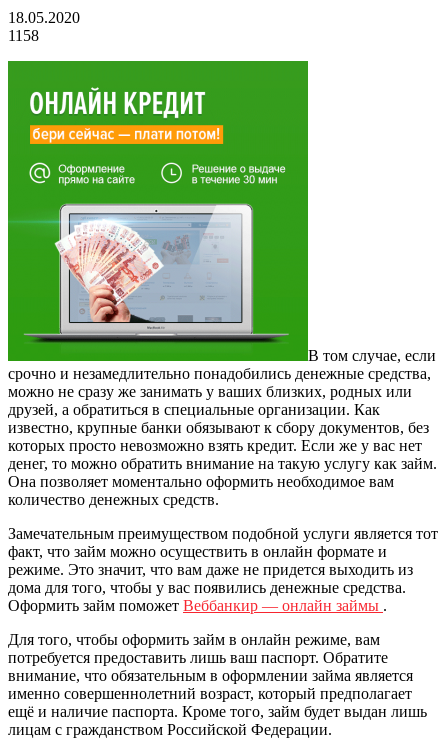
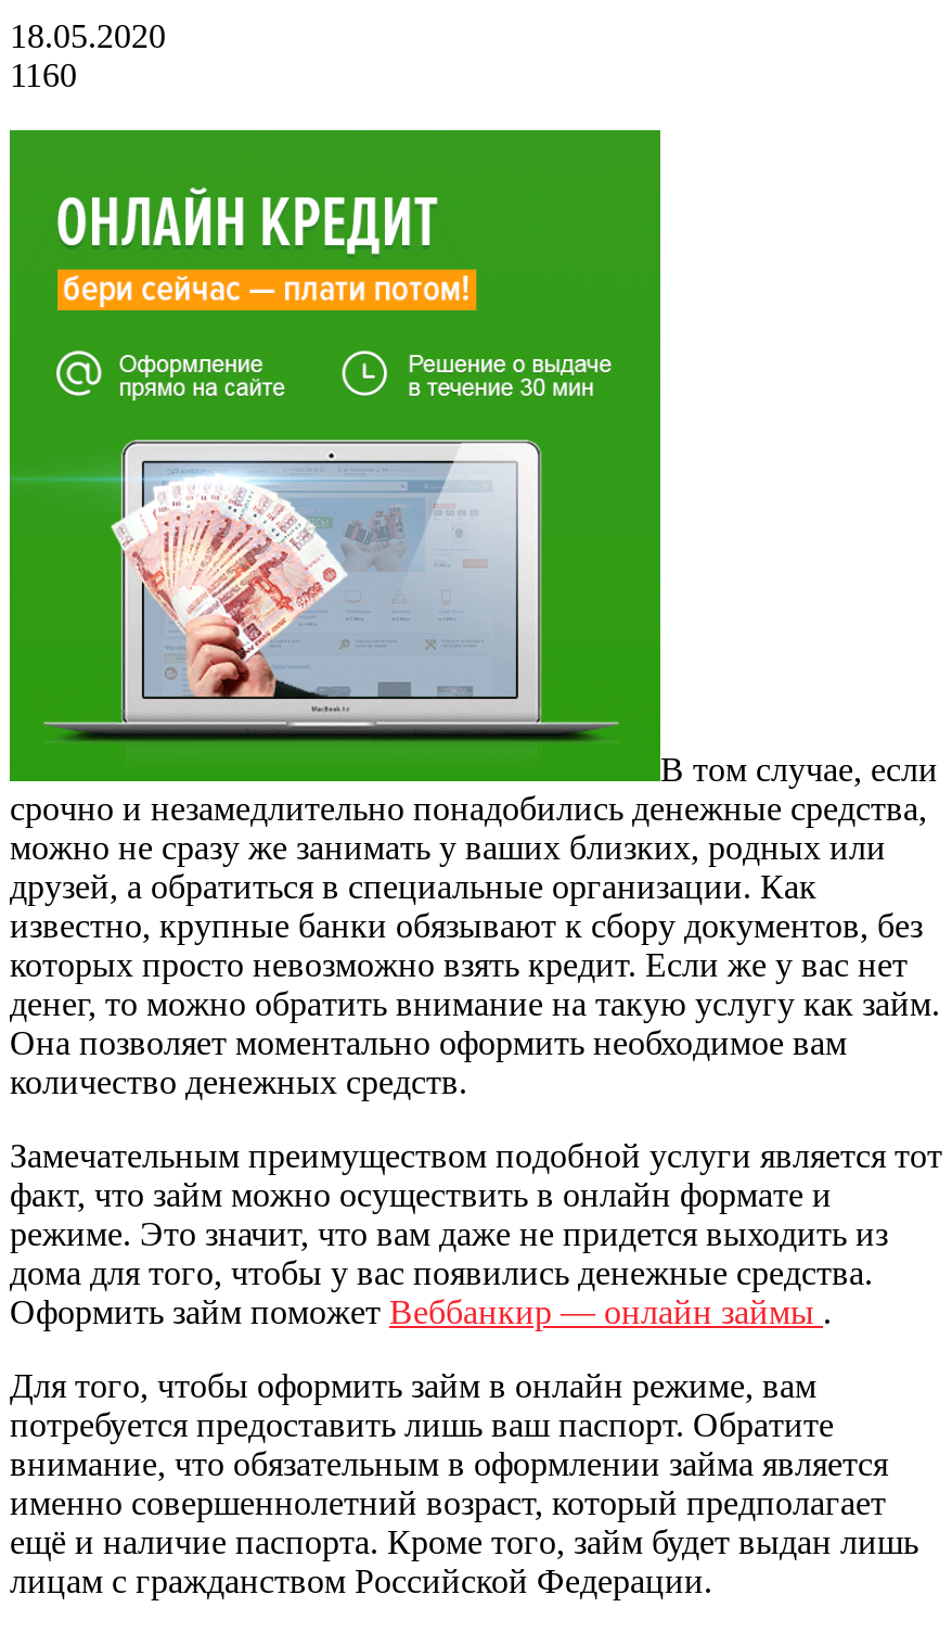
[8,27,39,44] 1158 -> [10,56,77,93] 1160

